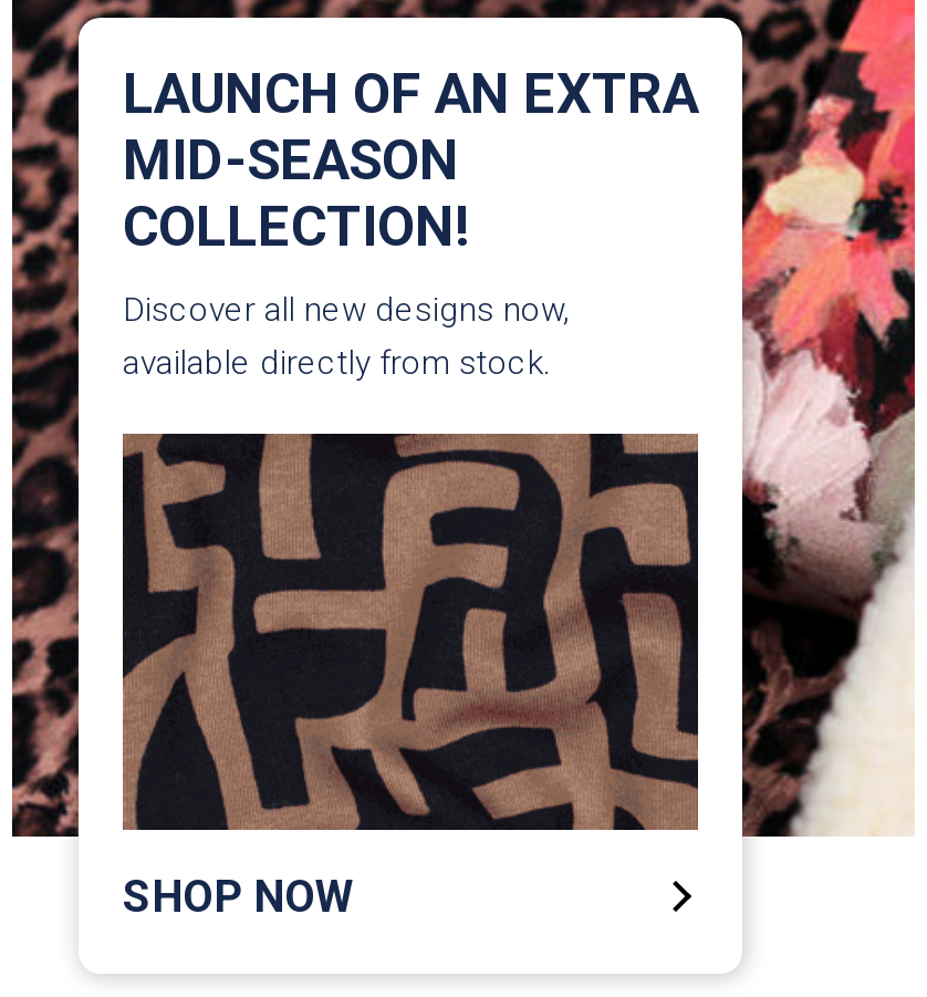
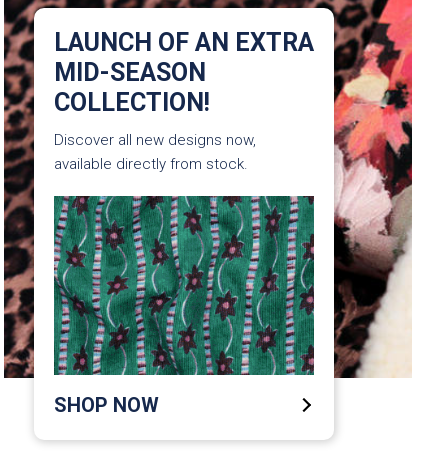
[121,432,700,832] [image] -> [53,195,315,376] [image]

